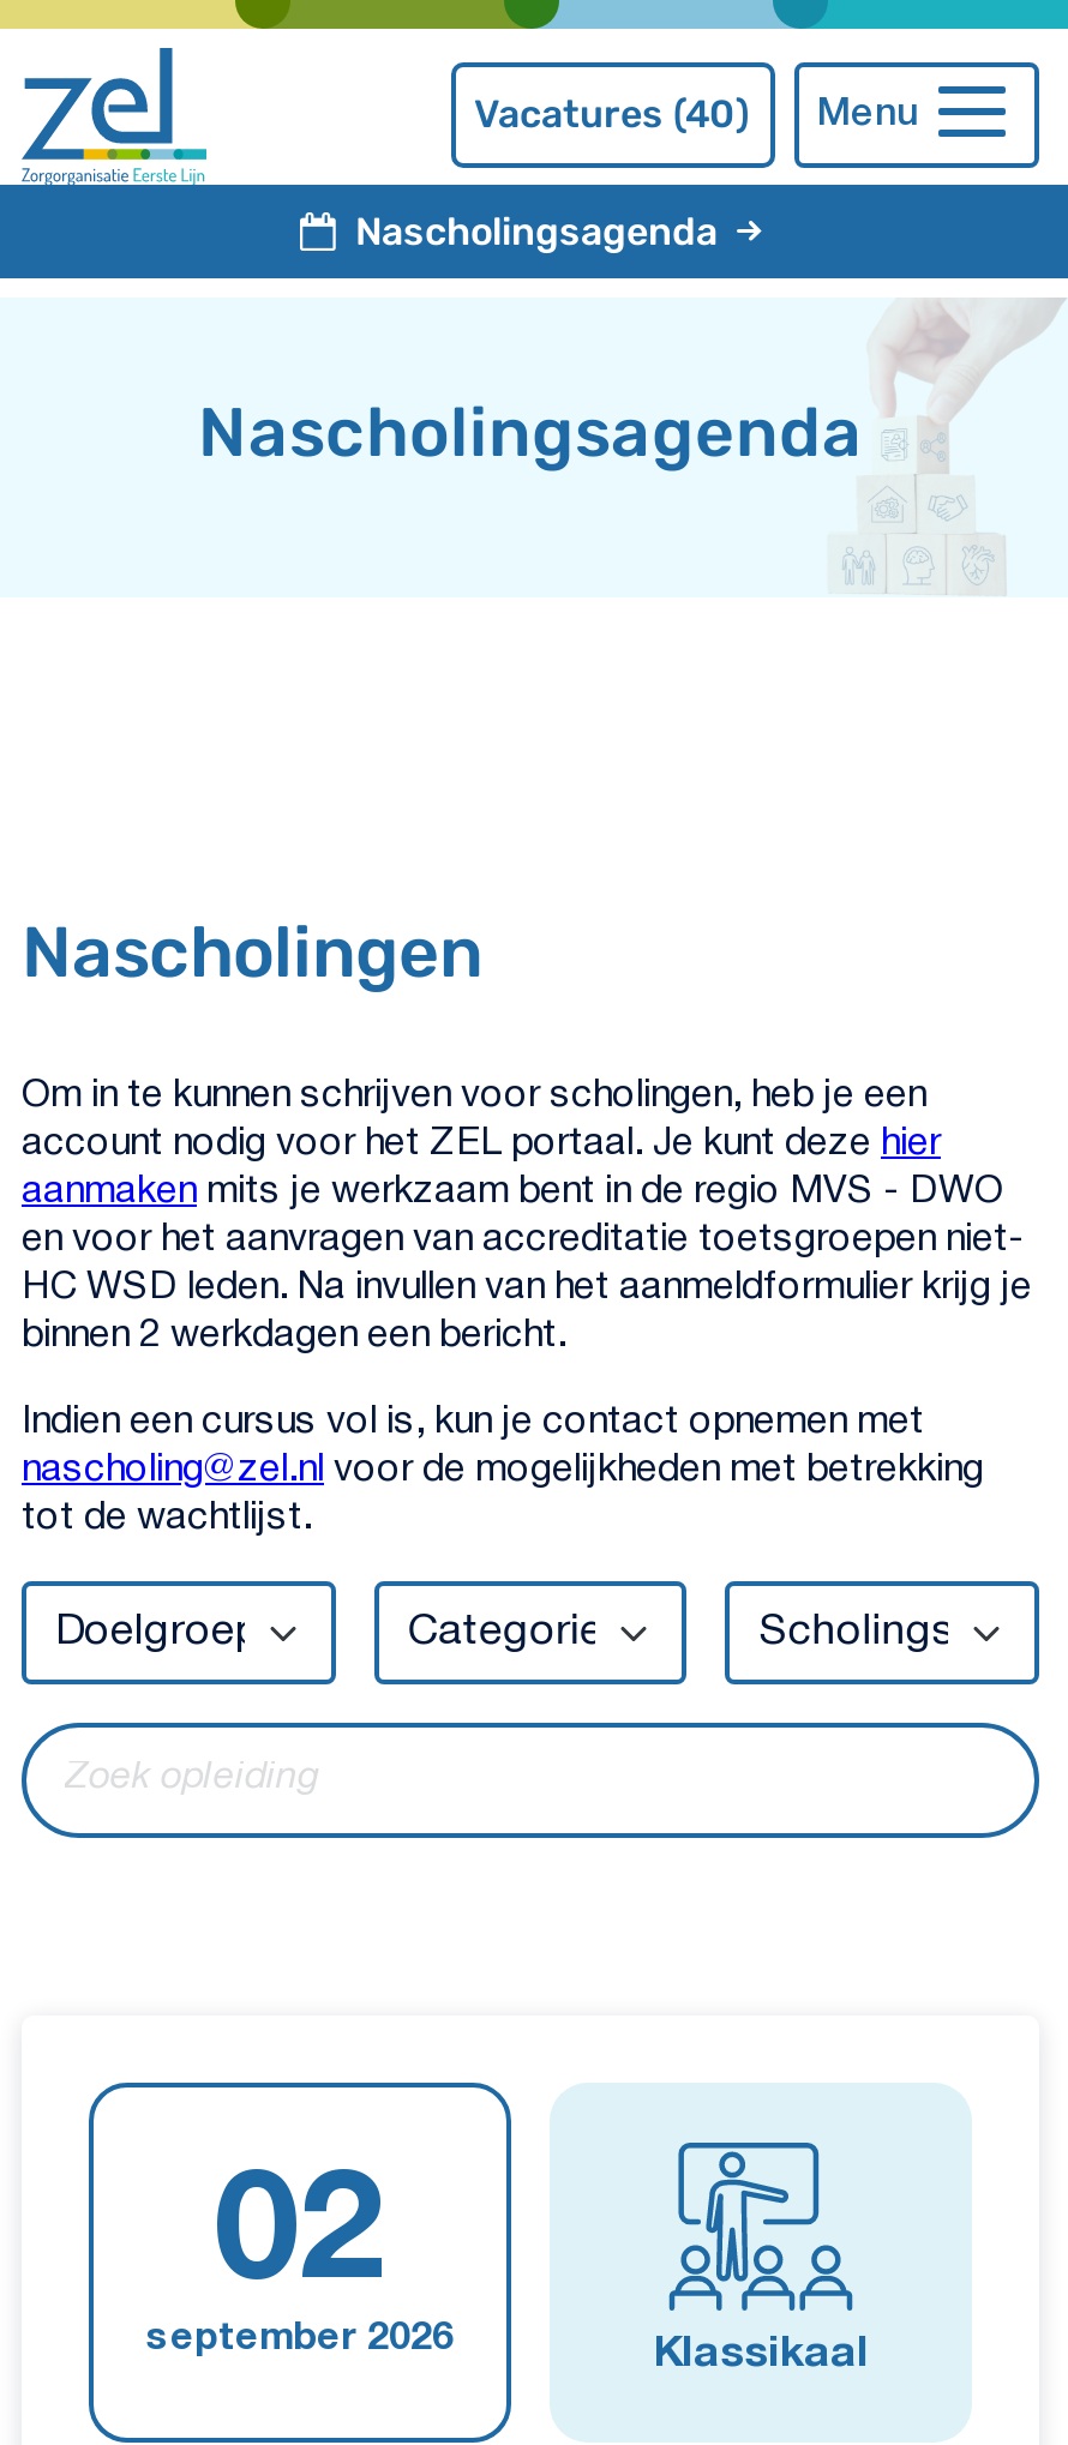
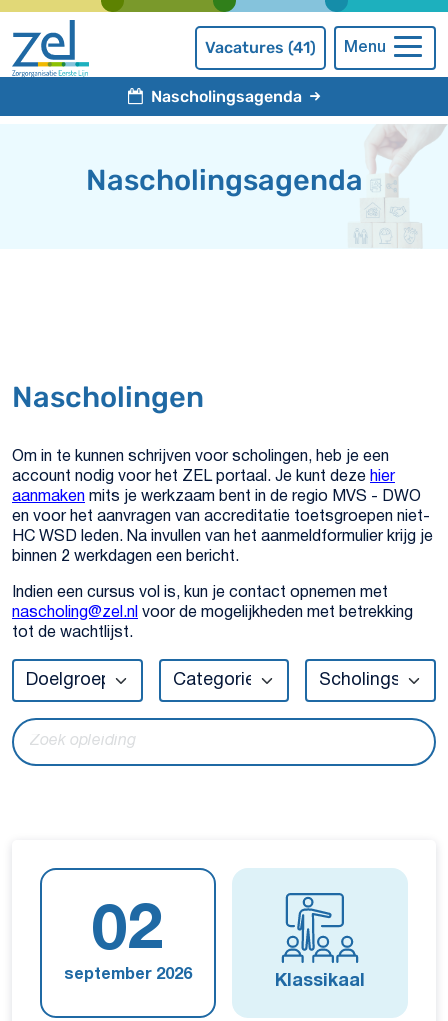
[474,92,918,137] Vacatures (40) Menu -> [204,38,385,57] Vacatures (41) Menu

